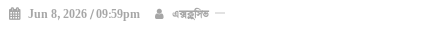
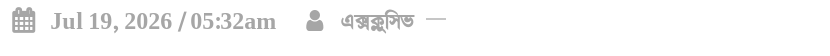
[28,8,140,22] Jun 8, 2026 / 09:59pm -> [50,8,276,36] Jul 19, 2026 / 05:32am

